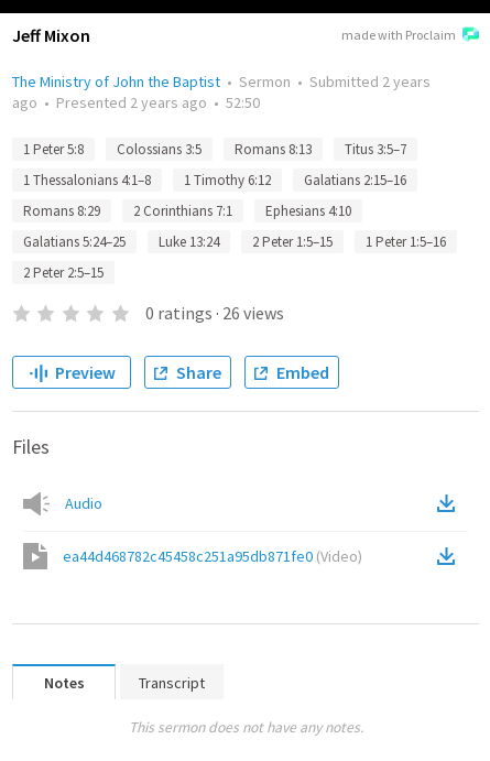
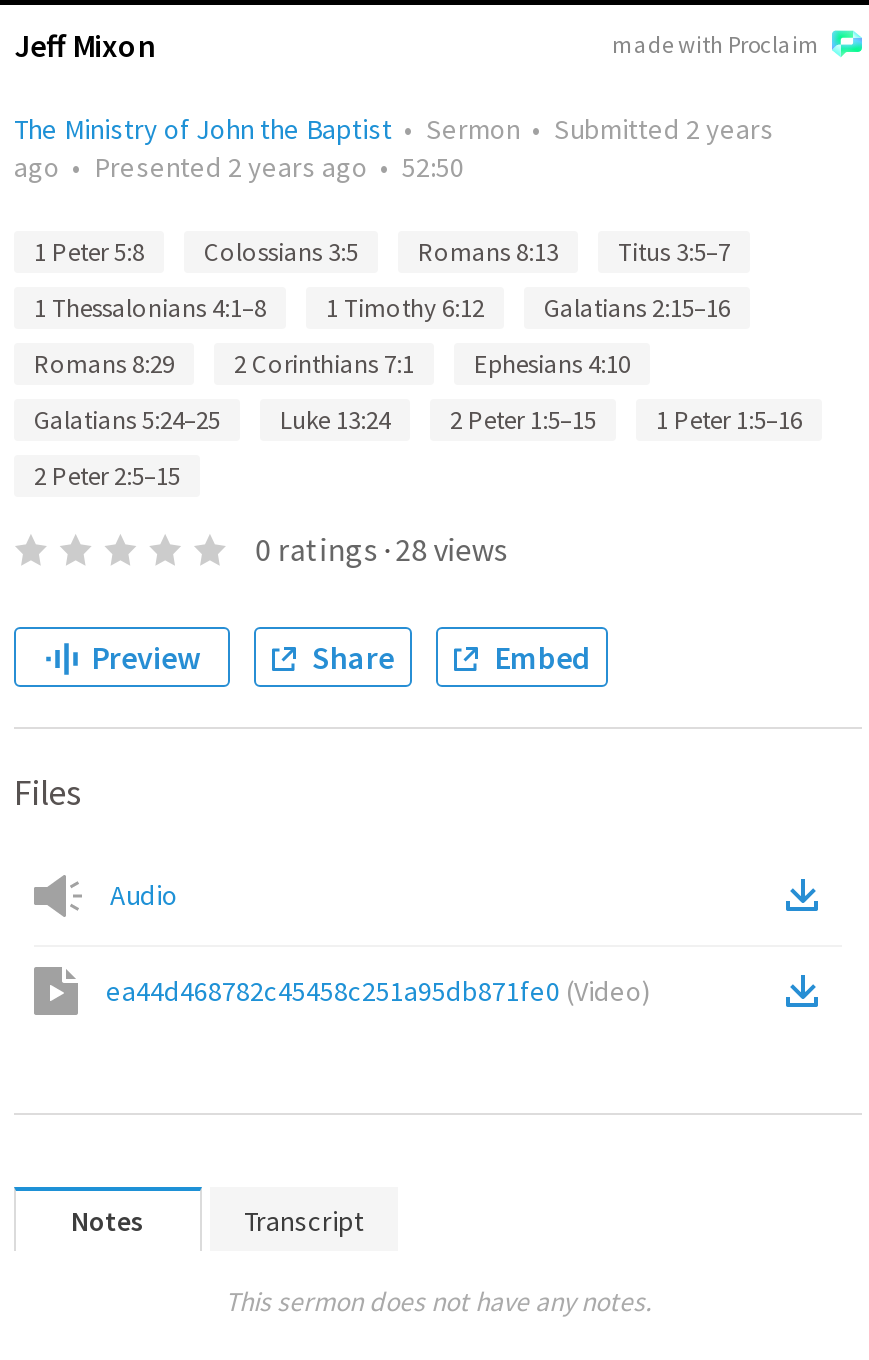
[145,302,284,324] 0 ratings · 26 views -> [255,529,507,569] 0 ratings · 28 views

